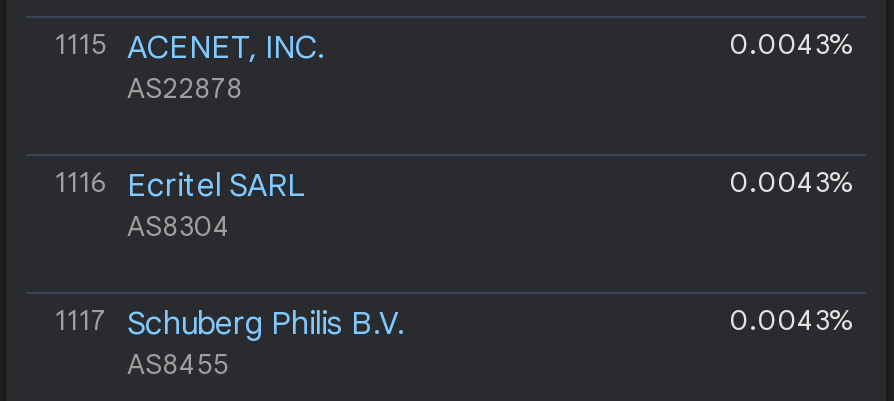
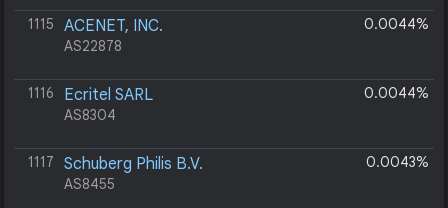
[729,26,855,62] 0.0043% -> [363,15,428,33] 0.0044%
[729,164,855,200] 0.0043% -> [363,84,428,102] 0.0044%

